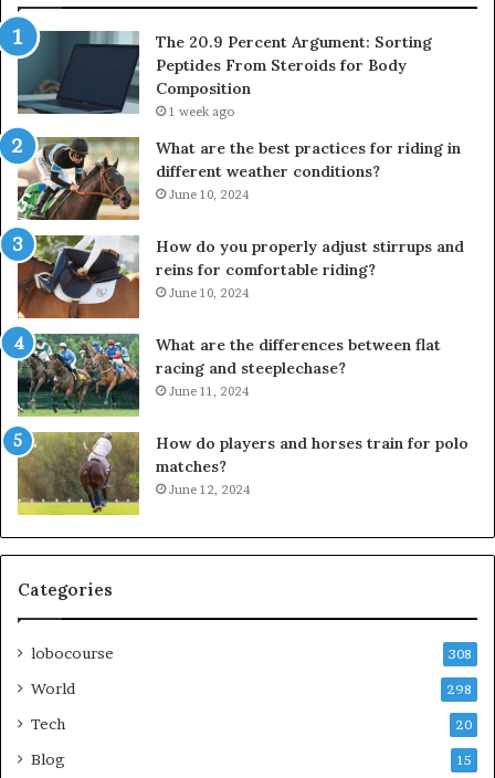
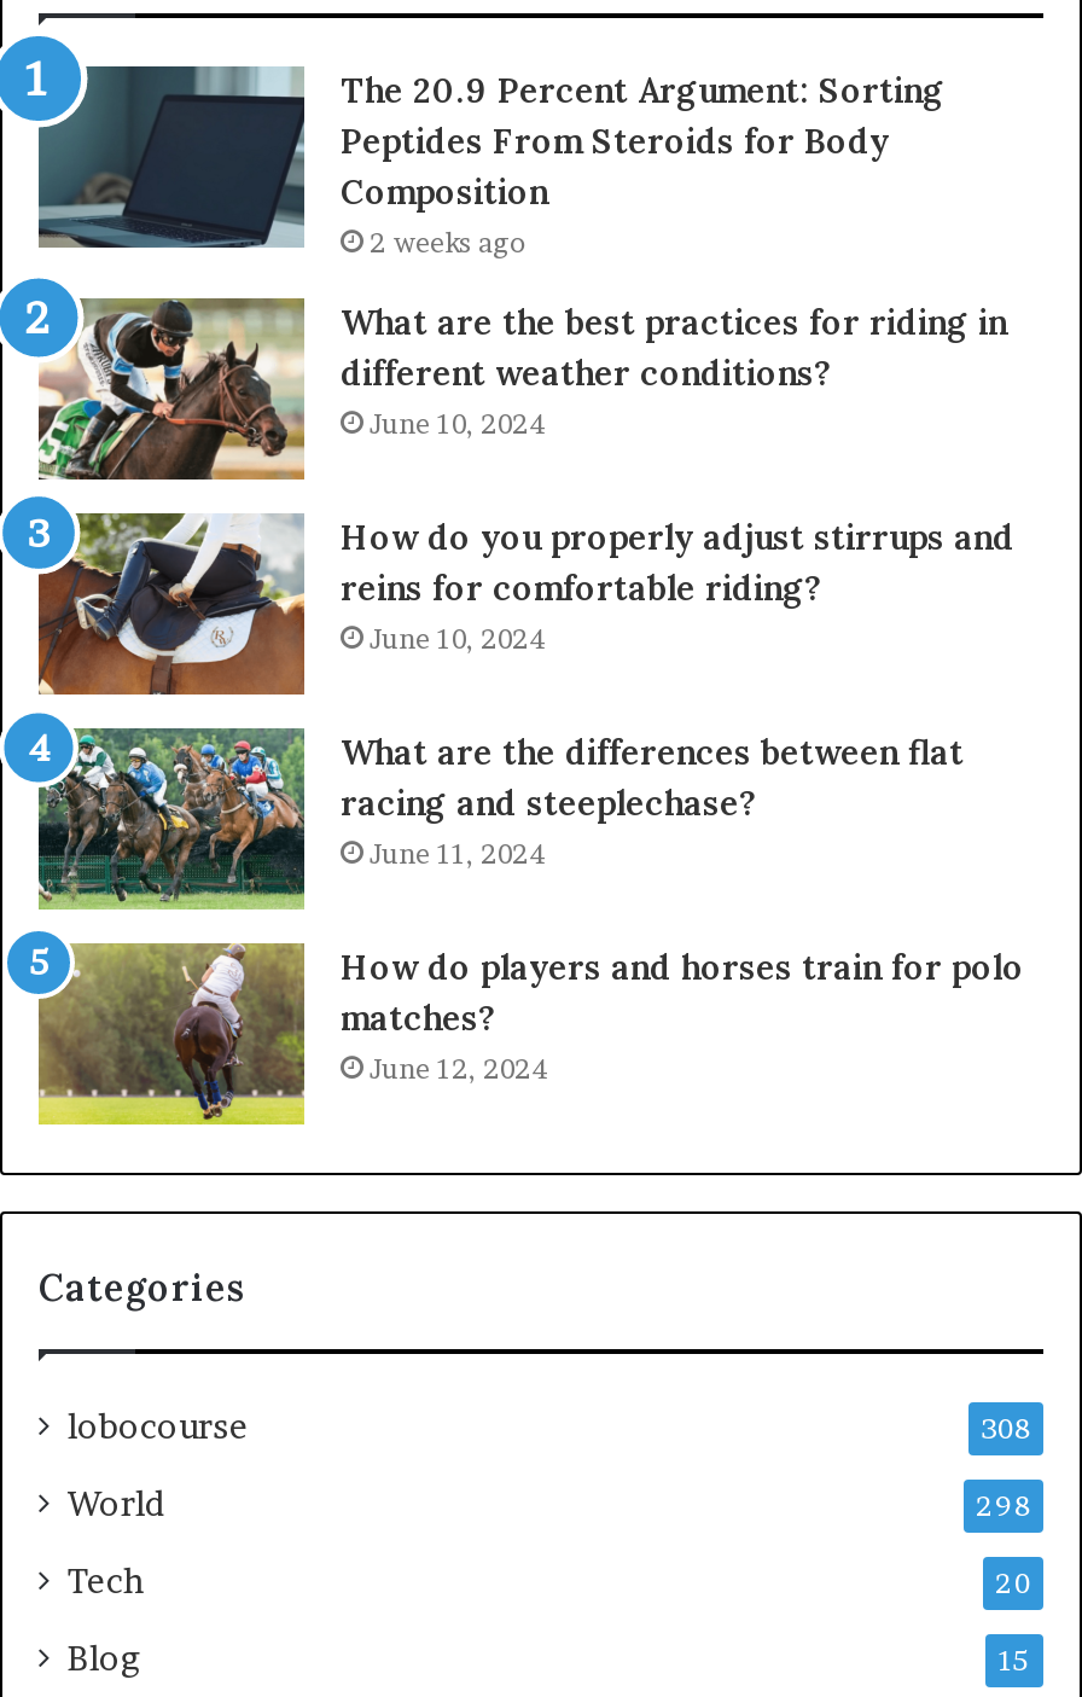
[169,104,234,119] 1 week ago -> [370,226,527,260] 2 weeks ago

